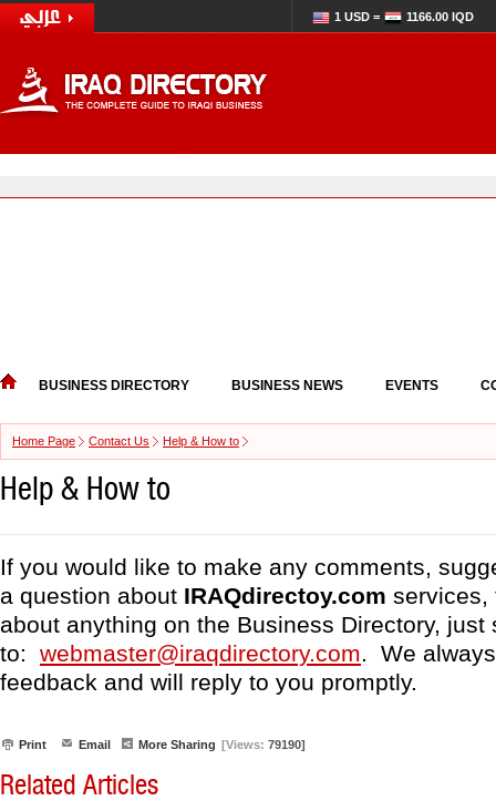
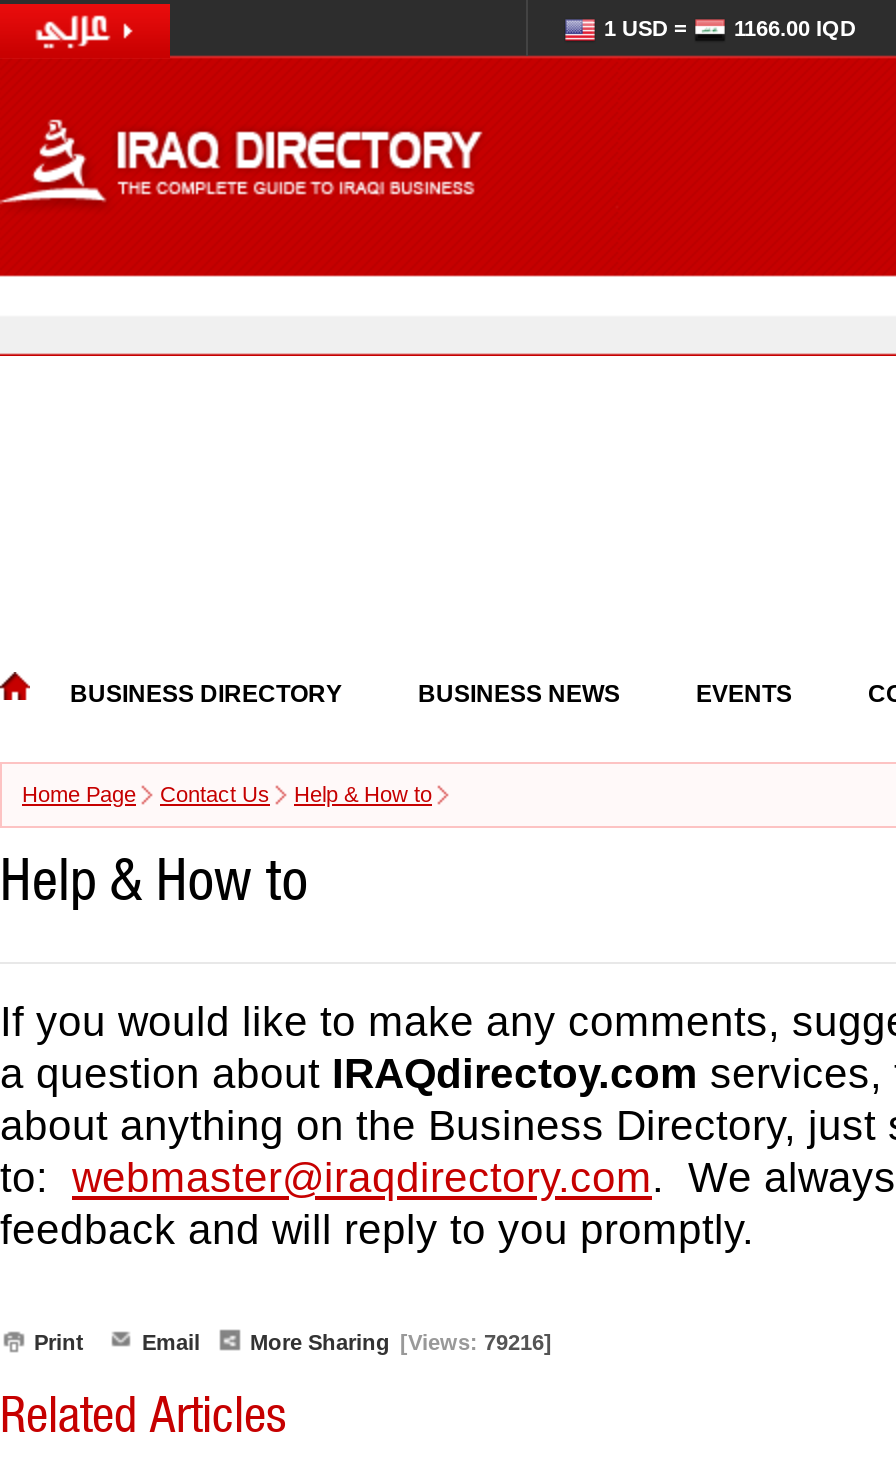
[138,738,306,751] More Sharing [Views: 79190] -> [250,1330,552,1354] More Sharing [Views: 79216]

